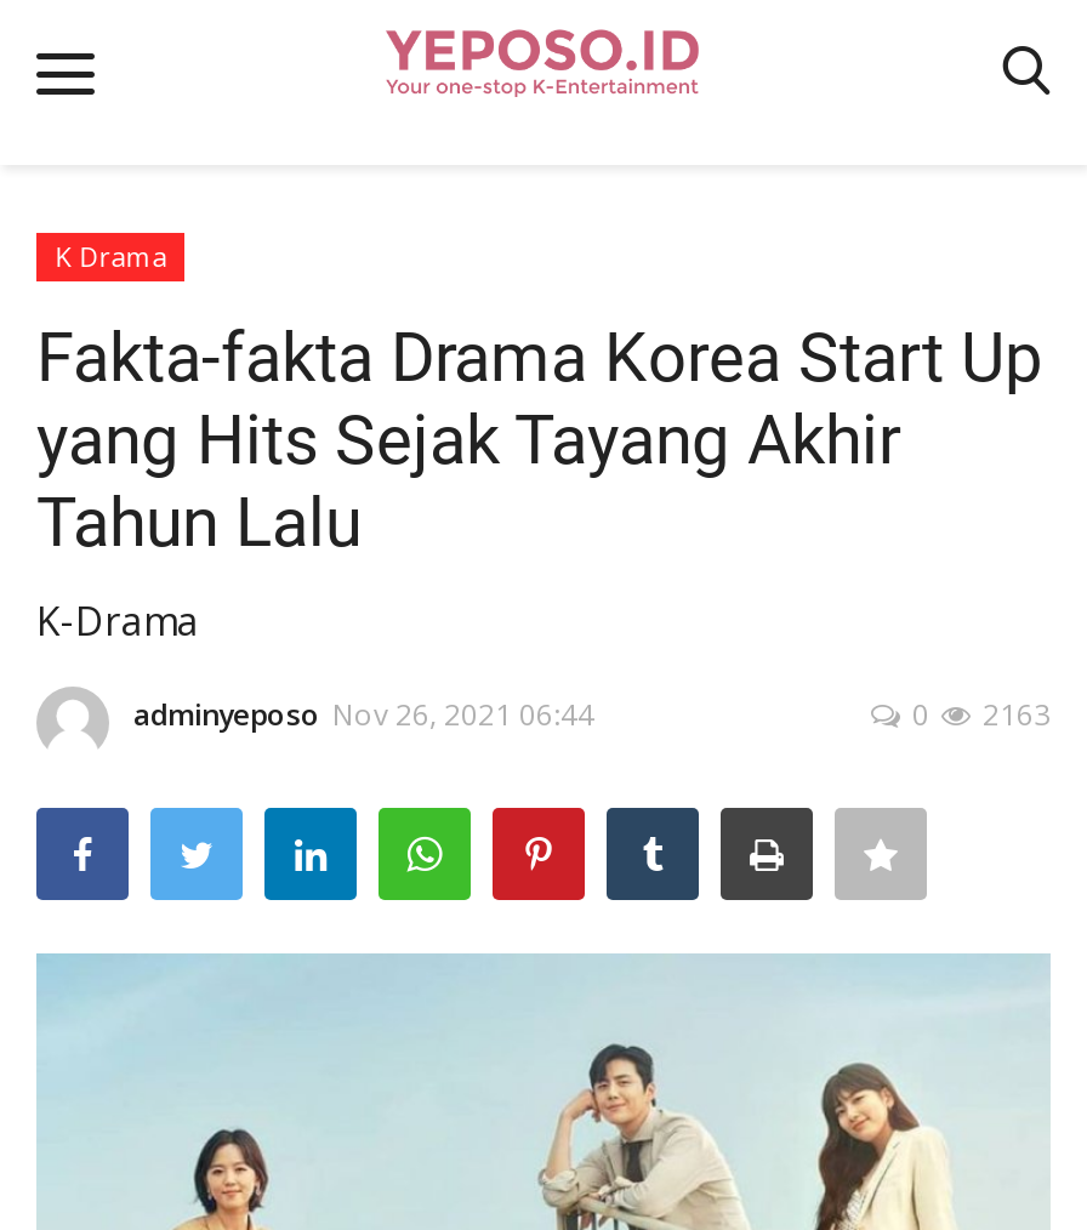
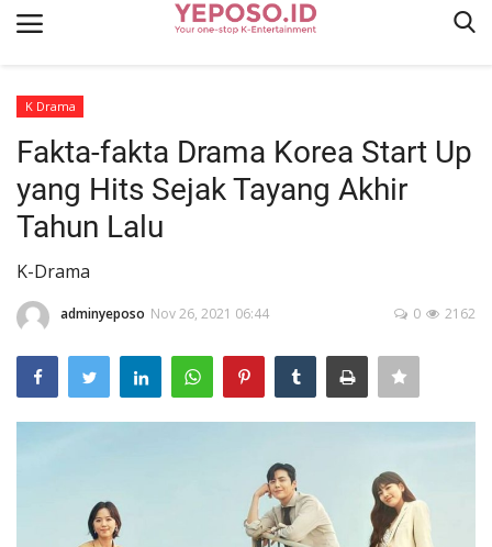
[912,693,1051,735] 0 2163 -> [413,304,476,323] 0 2162

